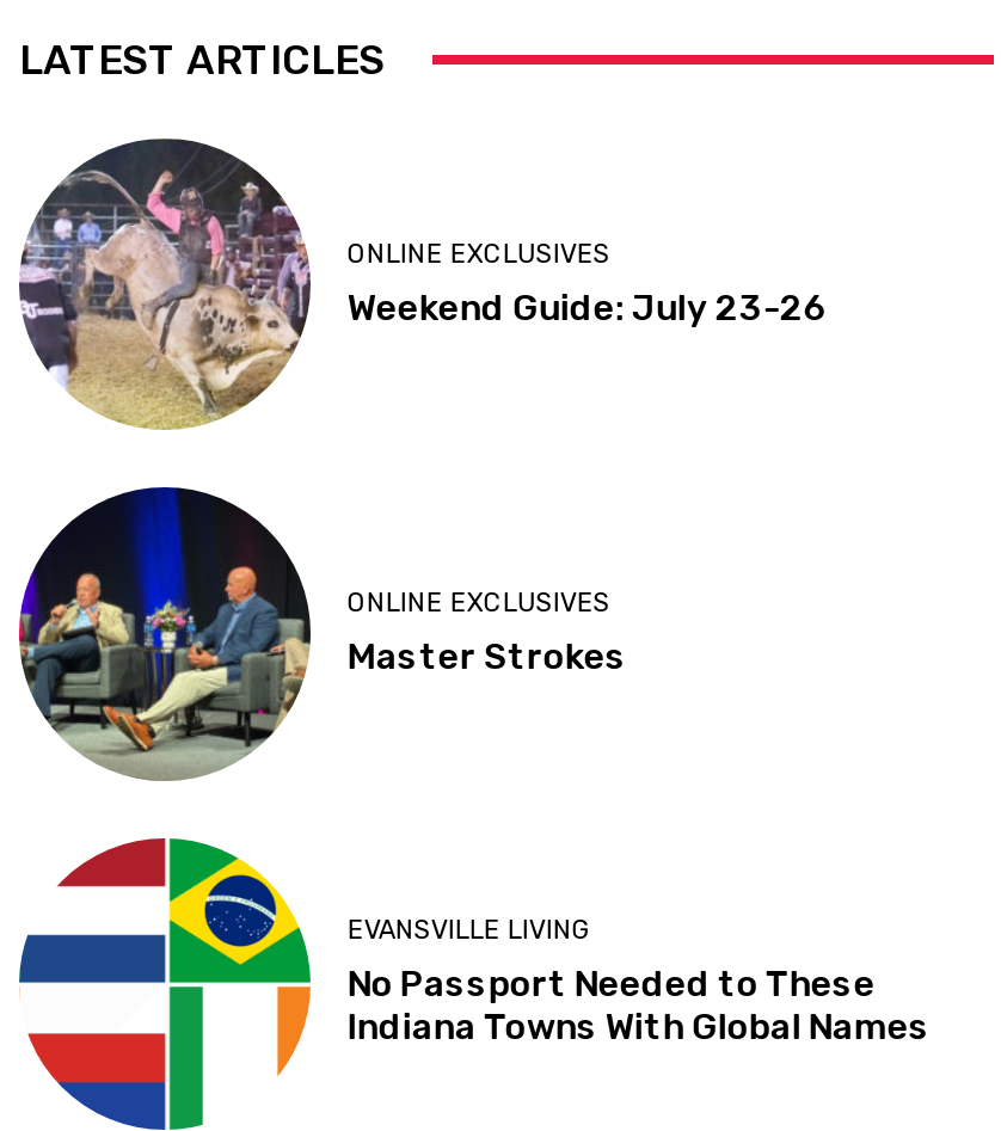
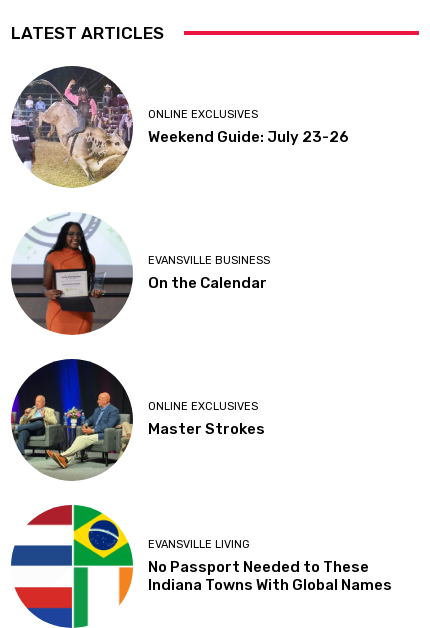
none -> [11,212,270,335] [image] | EVANSVILLE BUSINESS | On the Calendar

